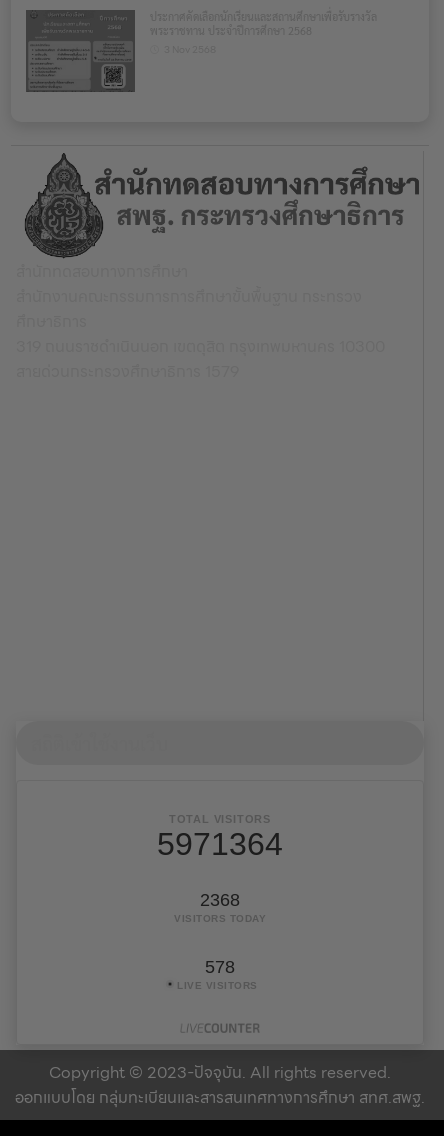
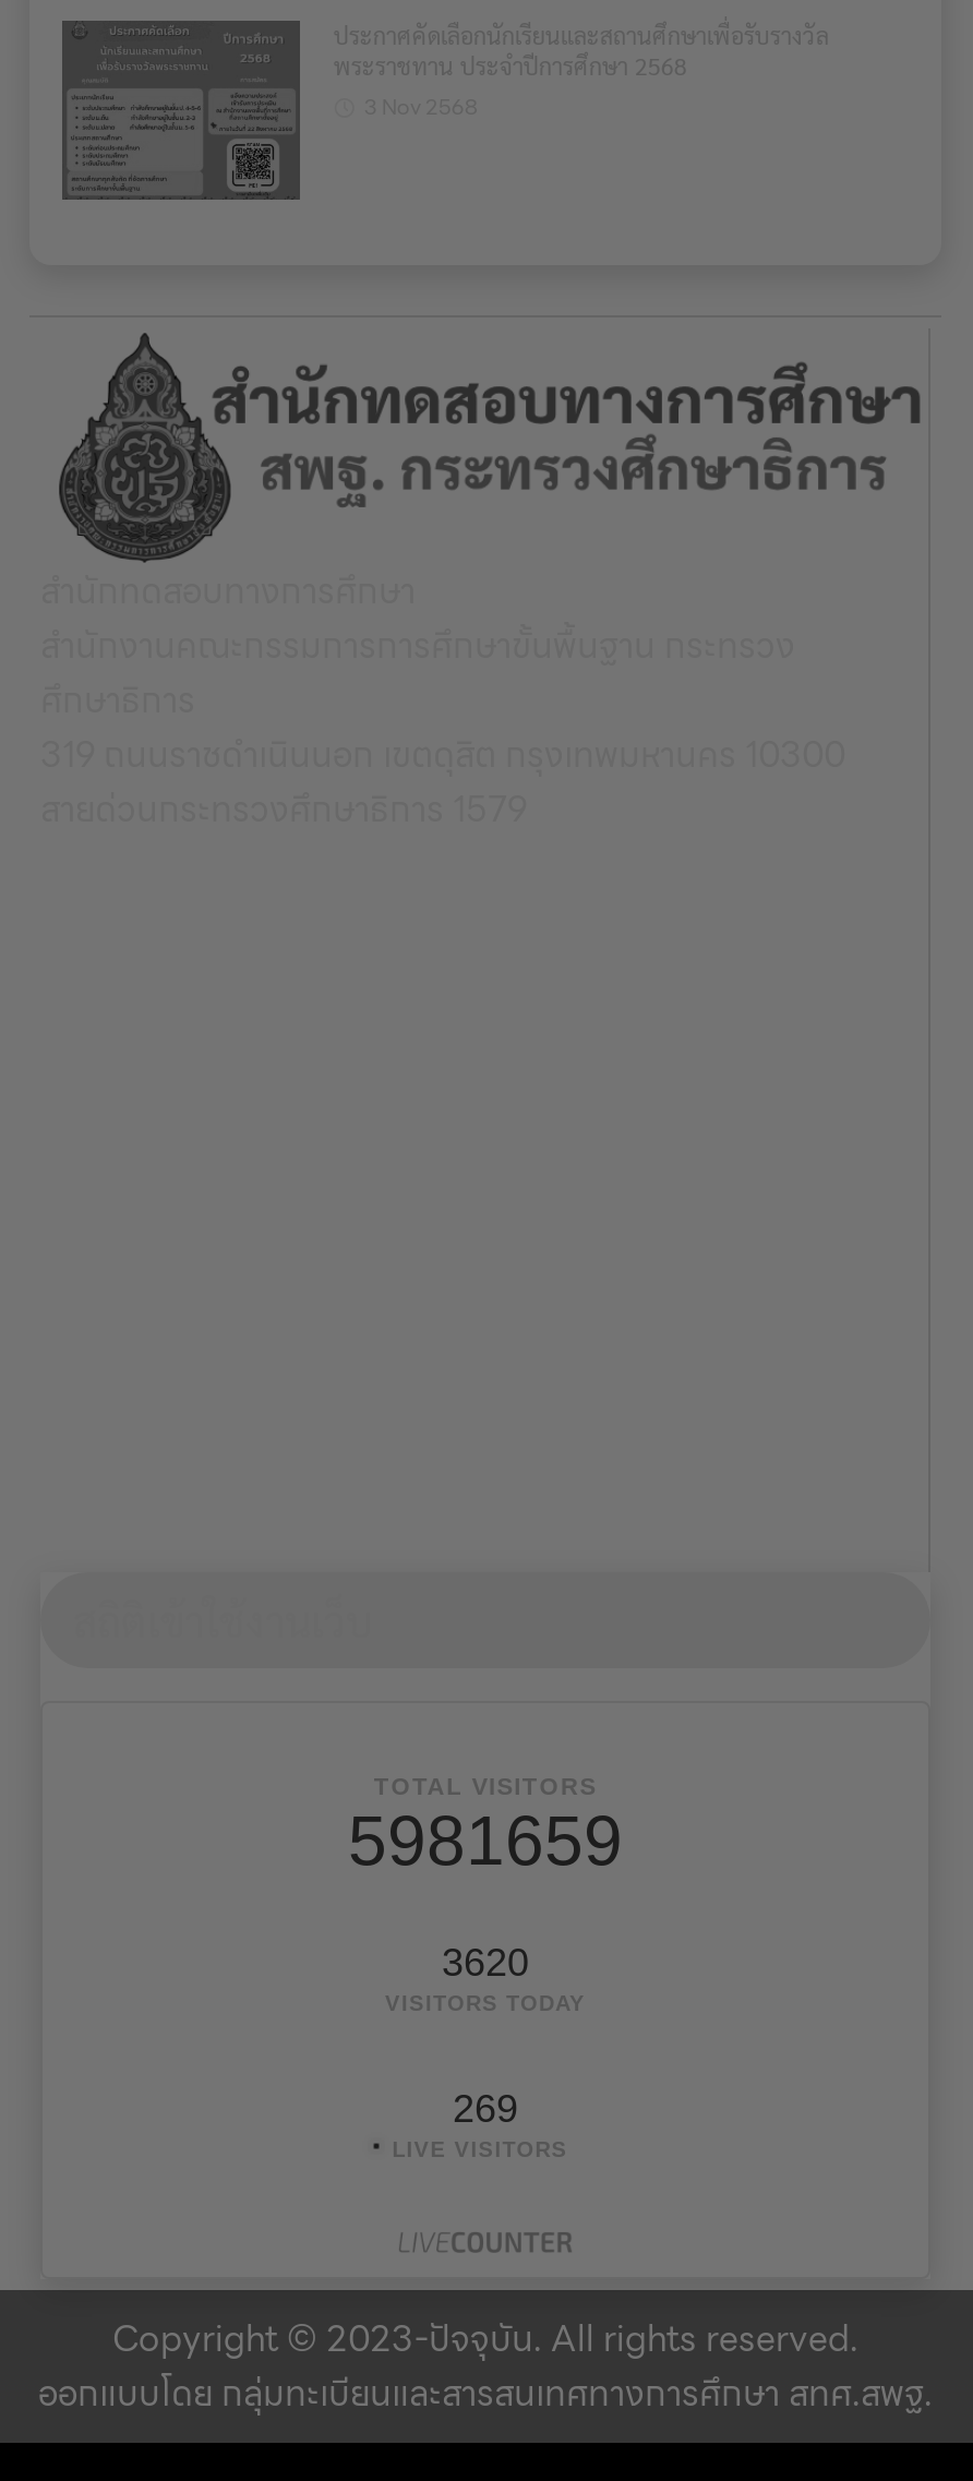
[157,826,283,862] 5971364 -> [348,1802,623,1880] 5981659
[200,890,240,910] 2368 -> [442,1942,529,1985] 3620
[205,957,235,977] 578 -> [453,2088,518,2131] 269

